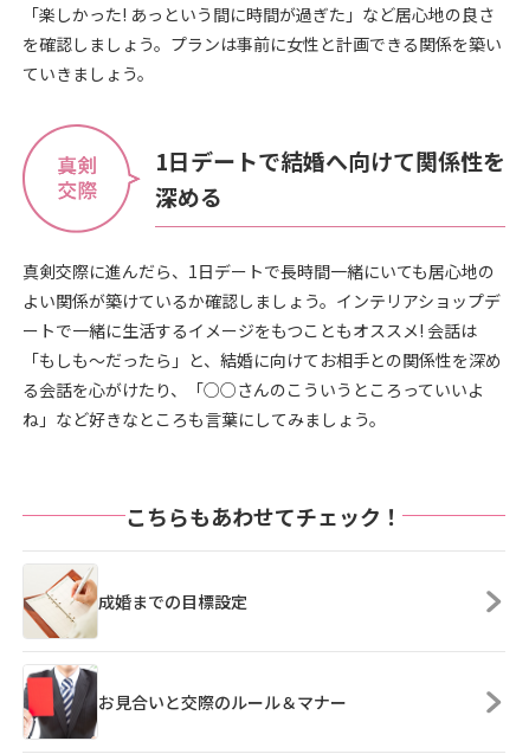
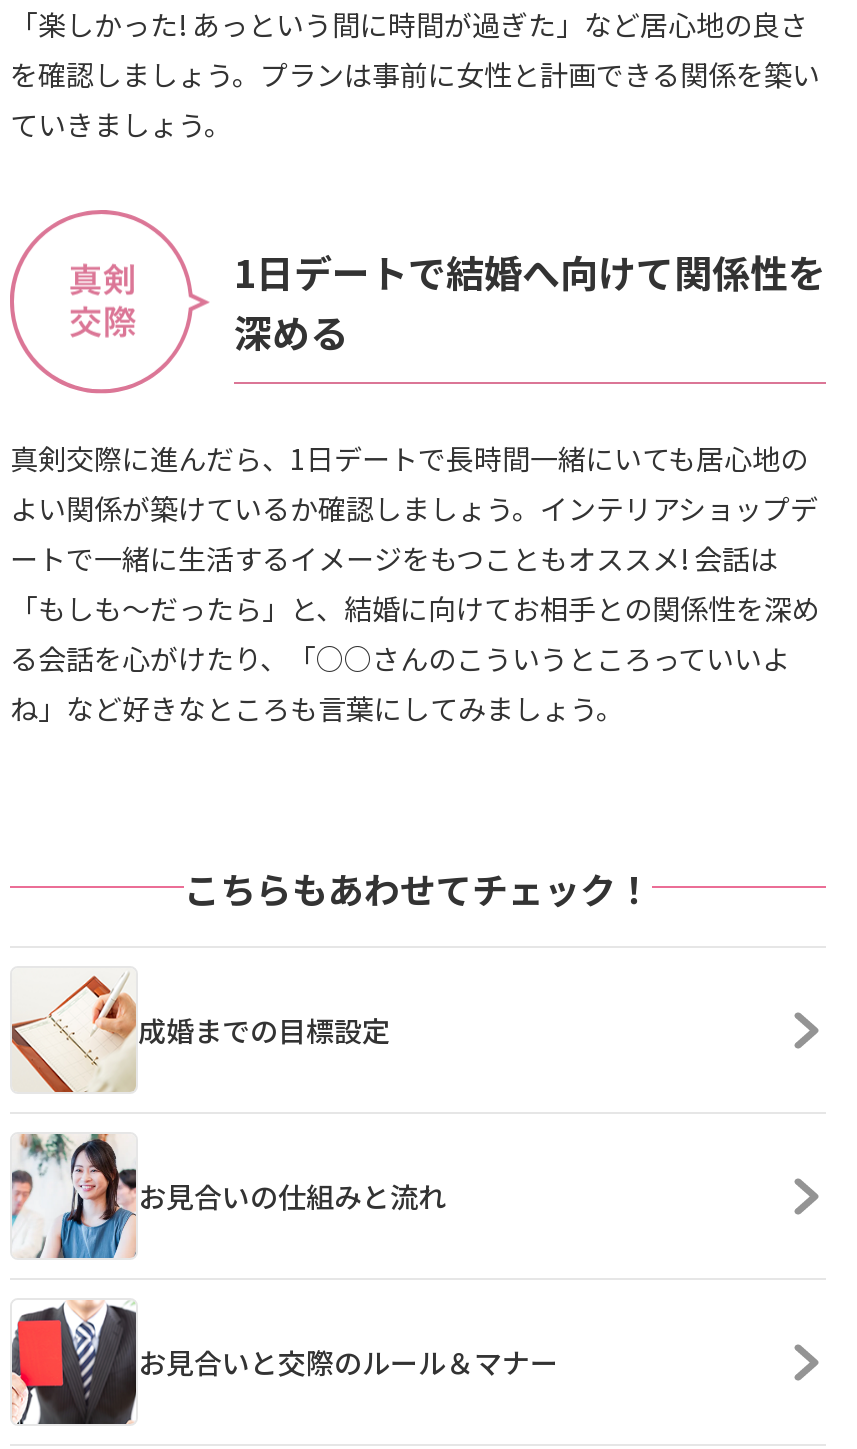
none -> [10,1132,446,1260] [image] | お見合いの仕組みと流れ

